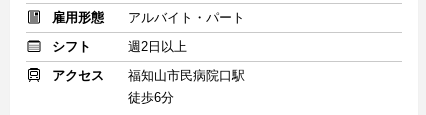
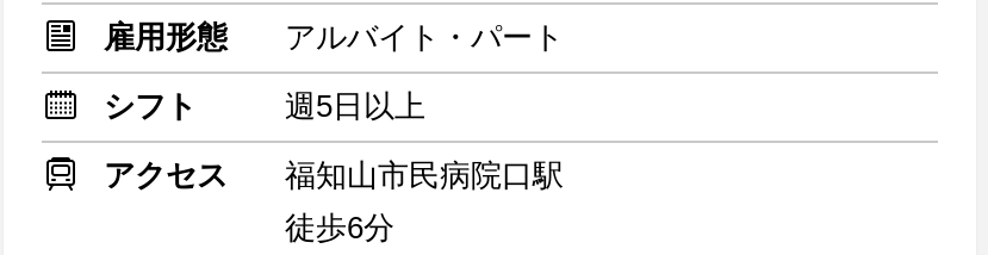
[128,39,187,54] 週2日以上 -> [285,88,425,124] 週5日以上

